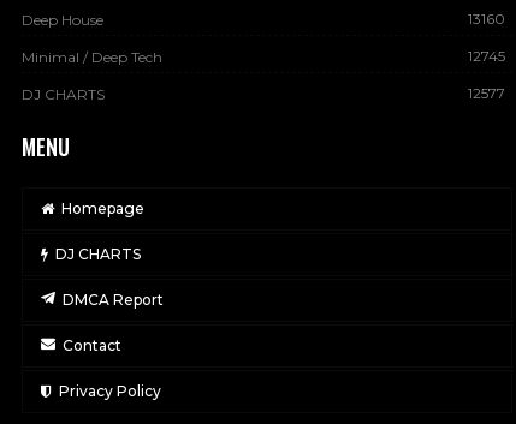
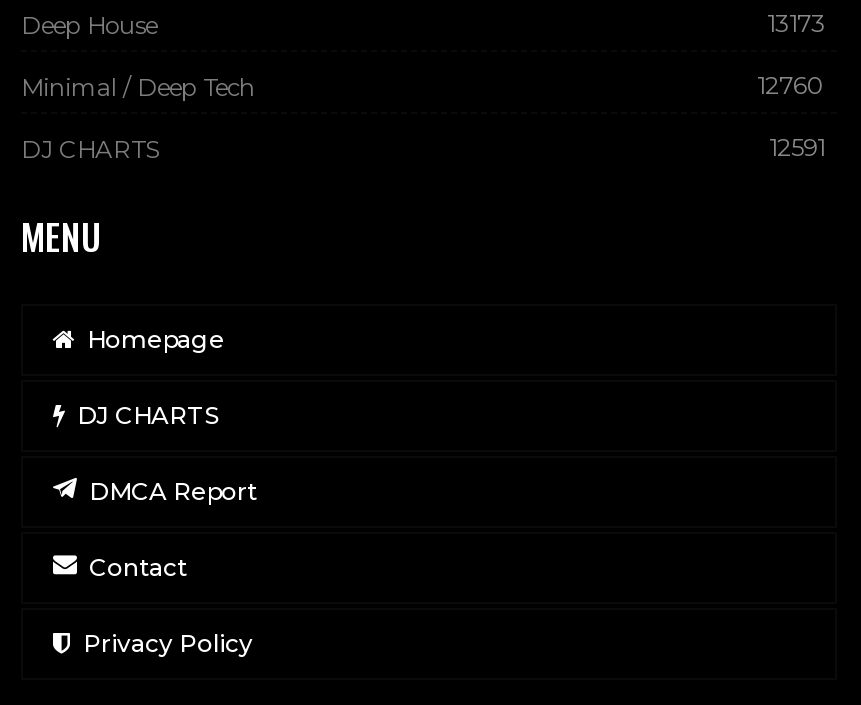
[468,10,505,28] 13160 -> [767,9,825,39] 13173
[468,47,505,65] 12745 -> [757,71,825,101] 12760
[468,84,505,102] 12577 -> [769,133,825,163] 12591

